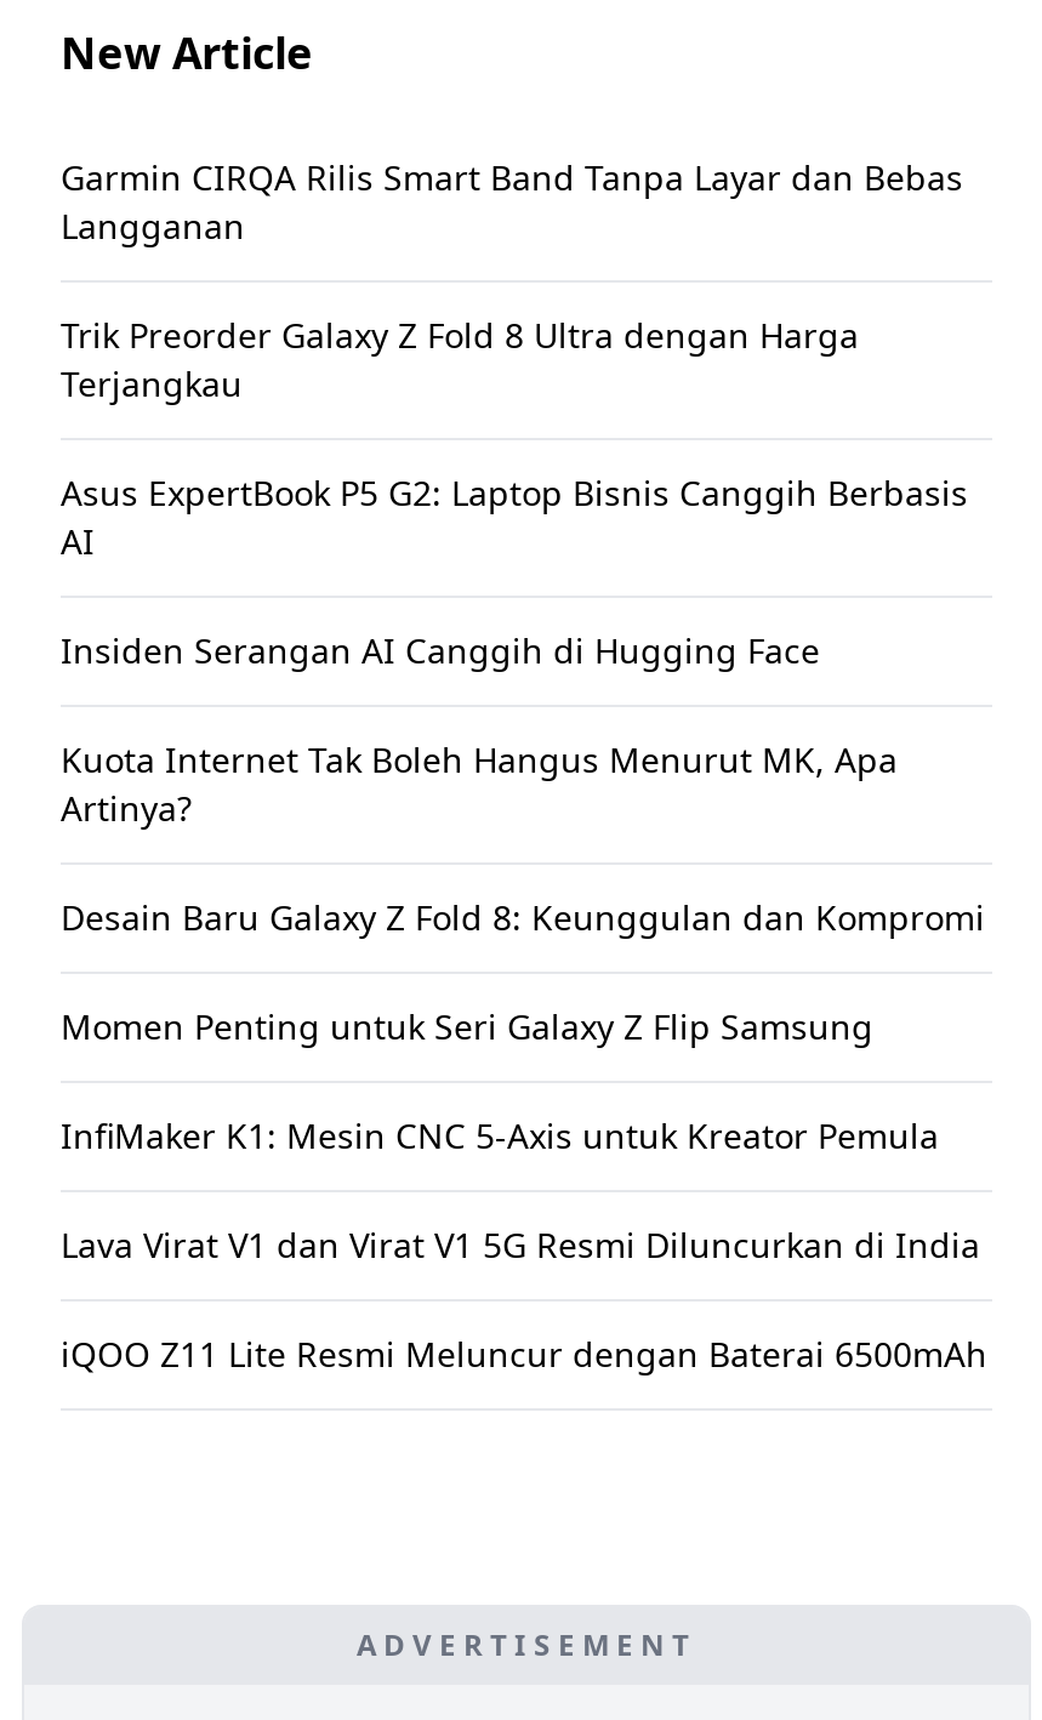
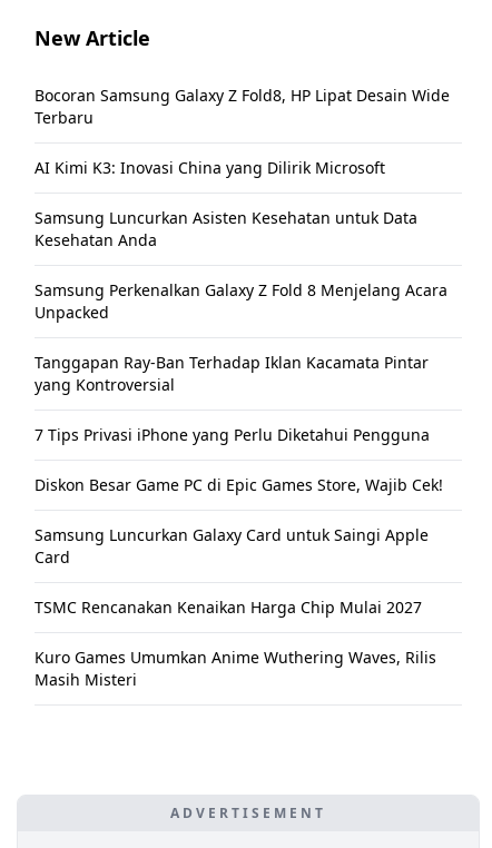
[61,154,963,249] Garmin CIRQA Rilis Smart Band Tanpa Layar dan Bebas | Langganan -> [35,85,450,128] Bocoran Samsung Galaxy Z Fold8, HP Lipat Desain Wide | Terbaru
[61,312,859,406] Trik Preorder Galaxy Z Fold 8 Ultra dengan Harga | Terjangkau -> [35,157,385,178] AI Kimi K3: Inovasi China yang Dilirik Microsoft
[61,469,968,564] Asus ExpertBook P5 G2: Laptop Bisnis Canggih Berbasis | AI -> [35,207,417,250] Samsung Luncurkan Asisten Kesehatan untuk Data | Kesehatan Anda
[61,627,820,673] Insiden Serangan AI Canggih di Hugging Face -> [35,279,447,323] Samsung Perkenalkan Galaxy Z Fold 8 Menjelang Acara | Unpacked
[61,736,898,831] Kuota Internet Tak Boleh Hangus Menurut MK, Apa | Artinya? -> [35,352,429,395] Tanggapan Ray-Ban Terhadap Iklan Kacamata Pintar | yang Kontroversial
[61,894,985,940] Desain Baru Galaxy Z Fold 8: Keunggulan dan Kompromi -> [35,424,430,445] 7 Tips Privasi iPhone yang Perlu Diketahui Pengguna
[61,1003,873,1049] Momen Penting untuk Seri Galaxy Z Flip Samsung -> [35,474,443,495] Diskon Besar Game PC di Epic Games Store, Wajib Cek!
[61,1112,939,1158] InfiMaker K1: Mesin CNC 5-Axis untuk Kreator Pemula -> [35,524,429,568] Samsung Luncurkan Galaxy Card untuk Saingi Apple | Card
[61,1221,980,1268] Lava Virat V1 dan Virat V1 5G Resmi Diluncurkan di India -> [35,596,422,618] TSMC Rencanakan Kenaikan Harga Chip Mulai 2027
[61,1331,987,1377] iQOO Z11 Lite Resmi Meluncur dengan Baterai 6500mAh -> [35,647,436,690] Kuro Games Umumkan Anime Wuthering Waves, Rilis | Masih Misteri

